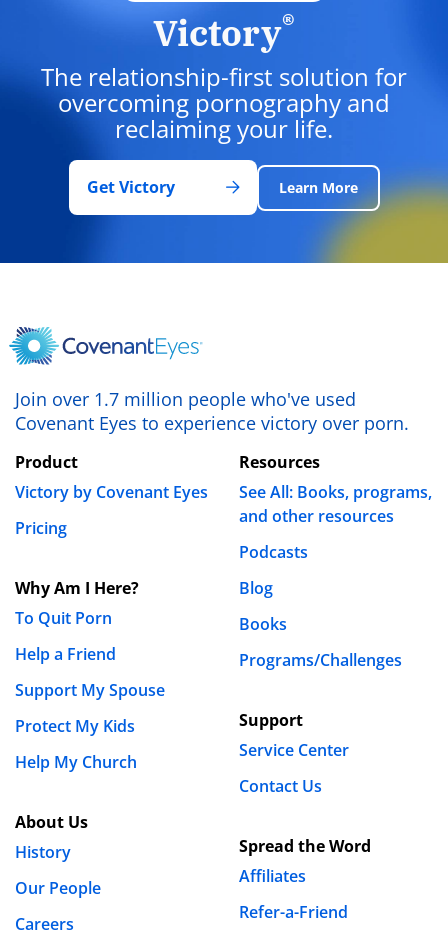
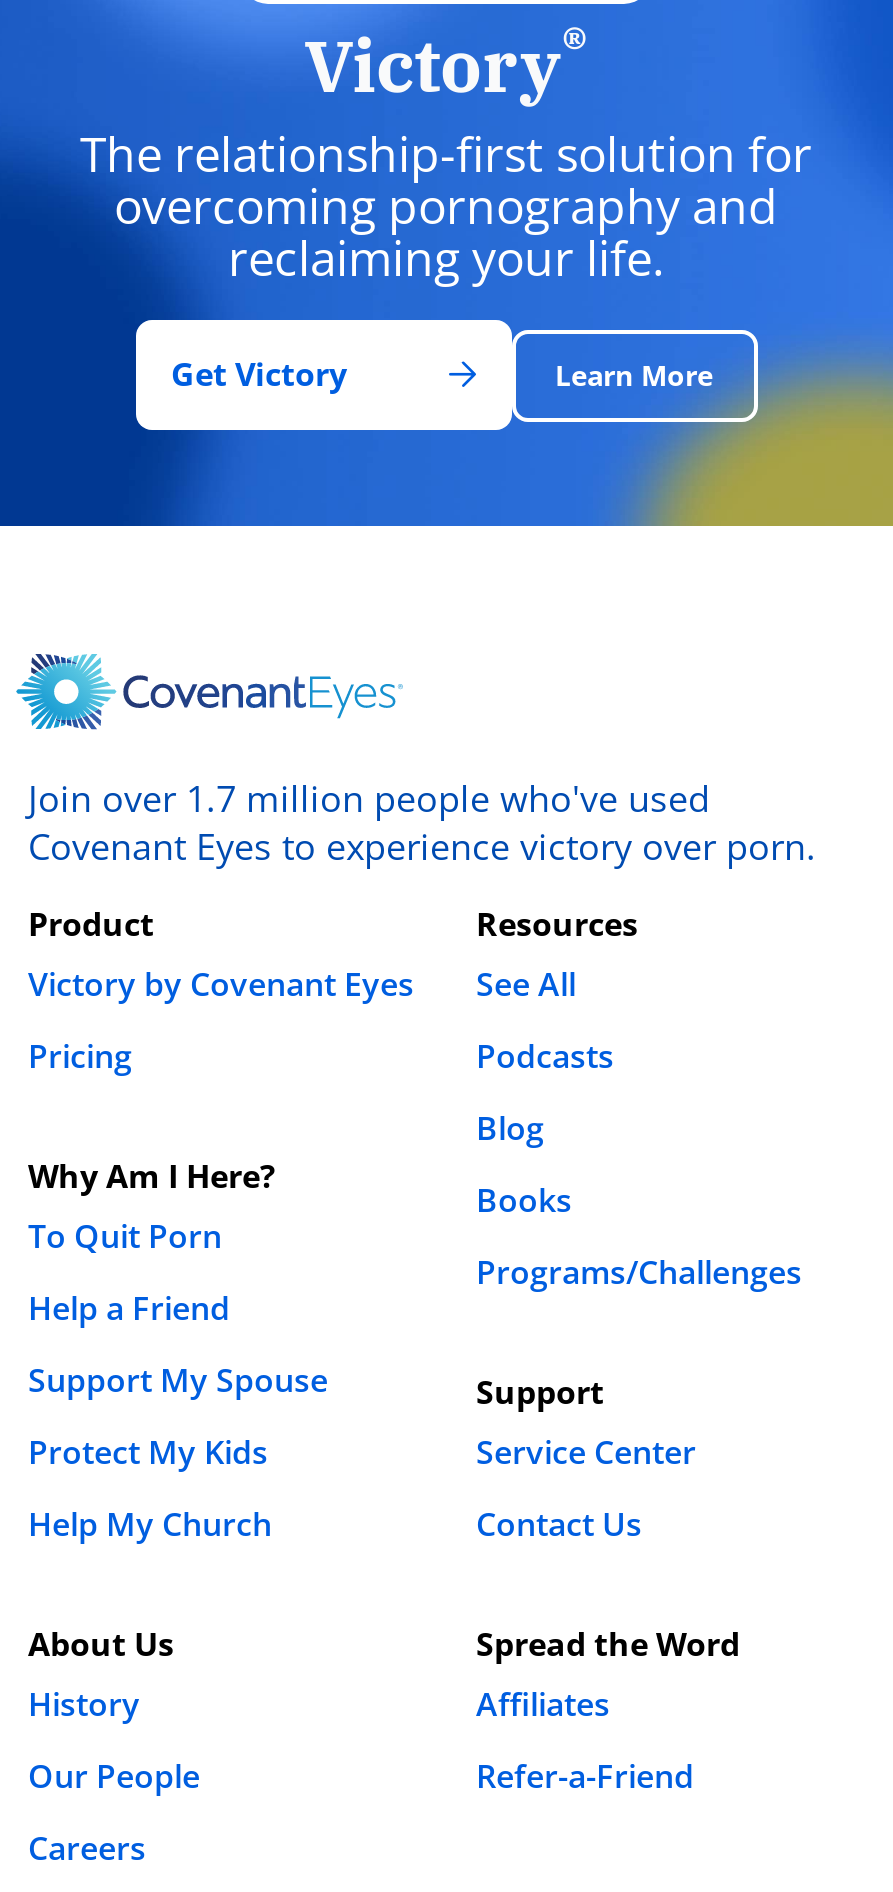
[239,481,432,527] See All: Books, programs, | and other resources -> [476,962,576,1006] See All
moved [239,541,402,923] -> [476,1034,802,1798]: Podcasts | Blog | Books | ... | Affiliates | Refer-a-Friend

